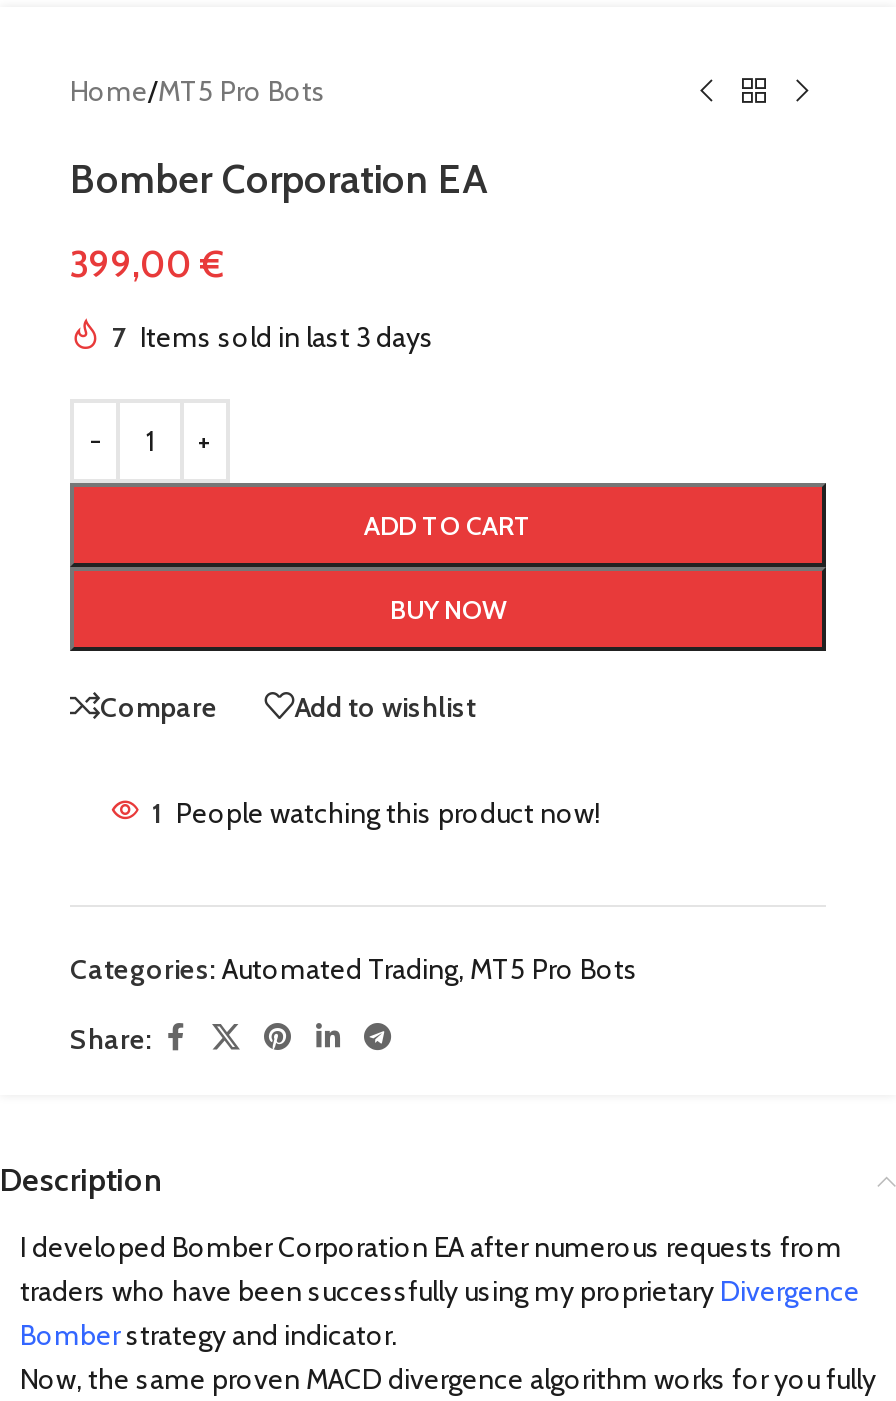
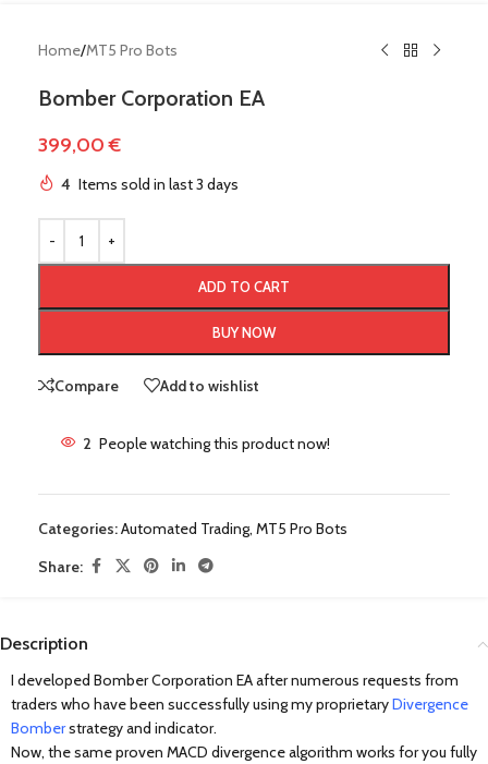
[112,319,434,355] 7 Items sold in last 3 days -> [61,174,239,194] 4 Items sold in last 3 days
[152,795,600,831] 1 People watching this product now! -> [83,434,330,453] 2 People watching this product now!

